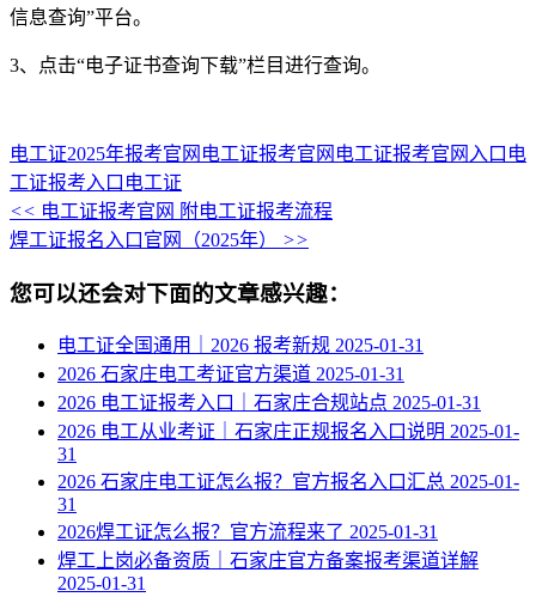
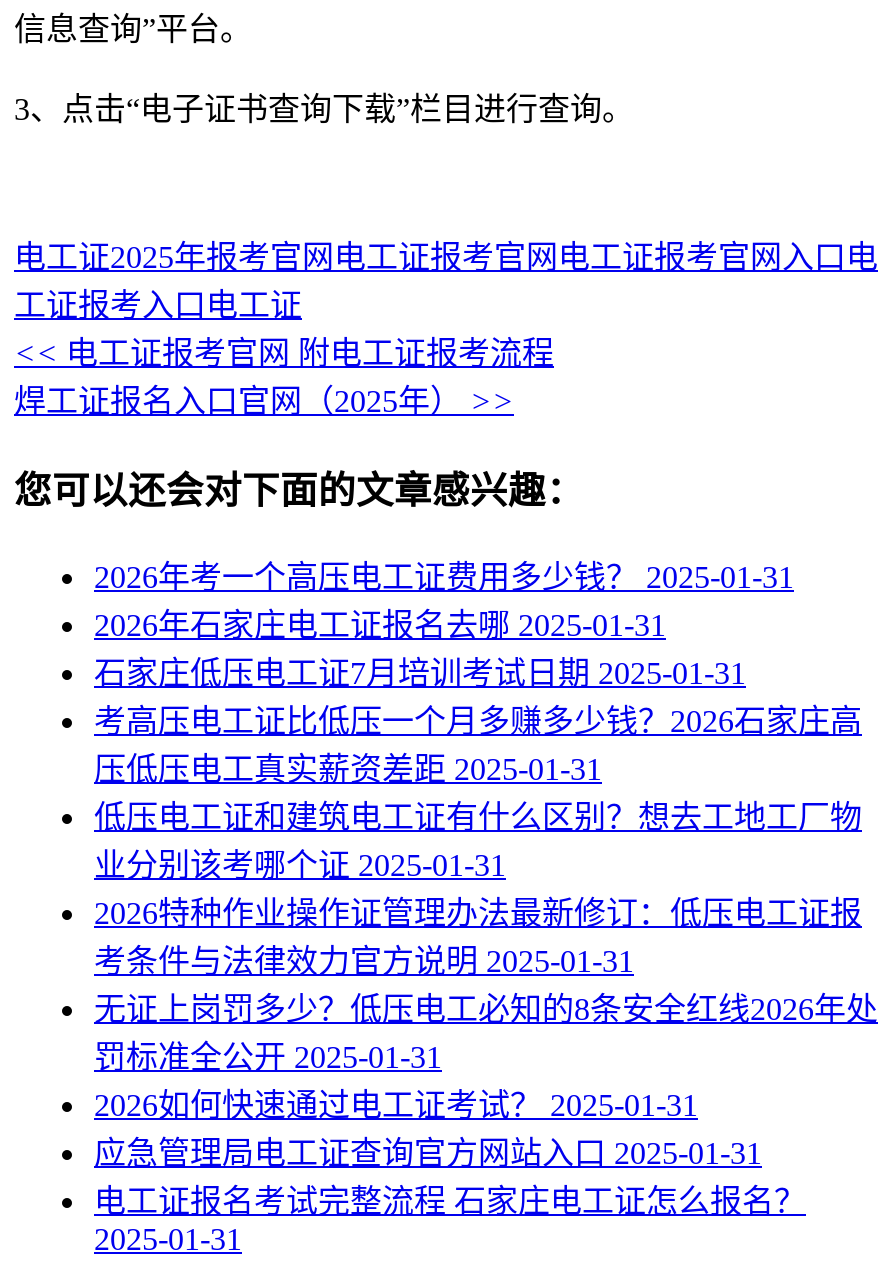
[57,335,519,571] 电工证全国通用｜2026 报考新规2025-01-31 | 2026 石家庄电工考证官方渠道2025-01-31 | 2026 电工证报考入口｜石家庄合规站点2025-01-31 | 2026 电工从业考证｜石家庄正规报名入口说明2025-01- | 31 | 2026 石家庄电工证怎么报？官方报名入口汇总2025-01- | 31 | 2026焊工证怎么报？官方流程来了2025-01-31 | 焊工上岗必备资质｜石家庄官方备案报考渠道详解 -> [94,560,878,1218] 2026年考一个高压电工证费用多少钱？2025-01-31 | 2026年石家庄电工证报名去哪2025-01-31 | 石家庄低压电工证7月培训考试日期2025-01-31 | 考高压电工证比低压一个月多赚多少钱？2026石家庄高 | 压低压电工真实薪资差距2025-01-31 | 低压电工证和建筑电工证有什么区别？想去工地工厂物 | 业分别该考哪个证2025-01-31 | 2026特种作业操作证管理办法最新修订：低压电工证报 | 考条件与法律效力官方说明2025-01-31 | 无证上岗罚多少？低压电工必知的8条安全红线2026年处 | 罚标准全公开2025-01-31 | 2026如何快速通过电工证考试？2025-01-31 | 应急管理局电工证查询官方网站入口2025-01-31 | 电工证报名考试完整流程 石家庄电工证怎么报名？

